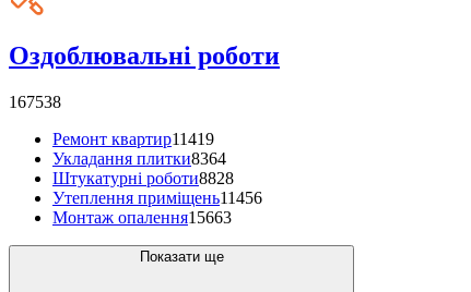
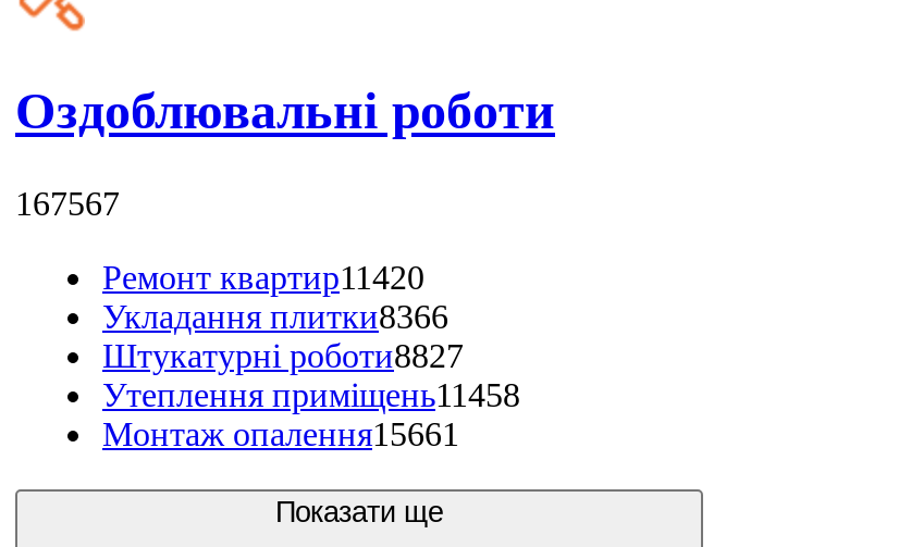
[9,93,61,111] 167538 -> [15,186,120,222] 167567
[52,130,214,149] Ремонт квартир11419 -> [102,259,424,296] Ремонт квартир11420
[52,150,226,168] Укладання плитки8364 -> [102,299,448,336] Укладання плитки8366
[52,169,234,188] Штукатурні роботи8828 -> [102,338,464,375] Штукатурні роботи8827
[52,189,262,207] Утеплення приміщень11456 -> [102,377,520,414] Утеплення приміщень11458
[52,208,232,227] Монтаж опалення15663 -> [102,416,459,453] Монтаж опалення15661

